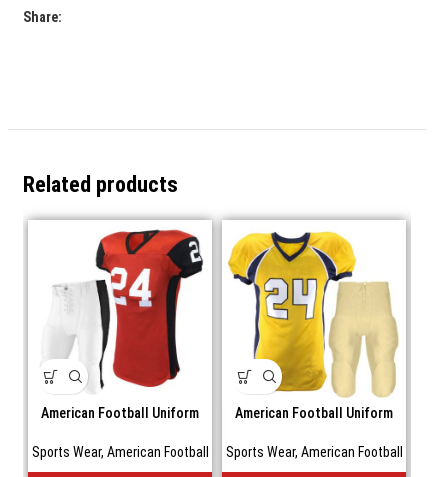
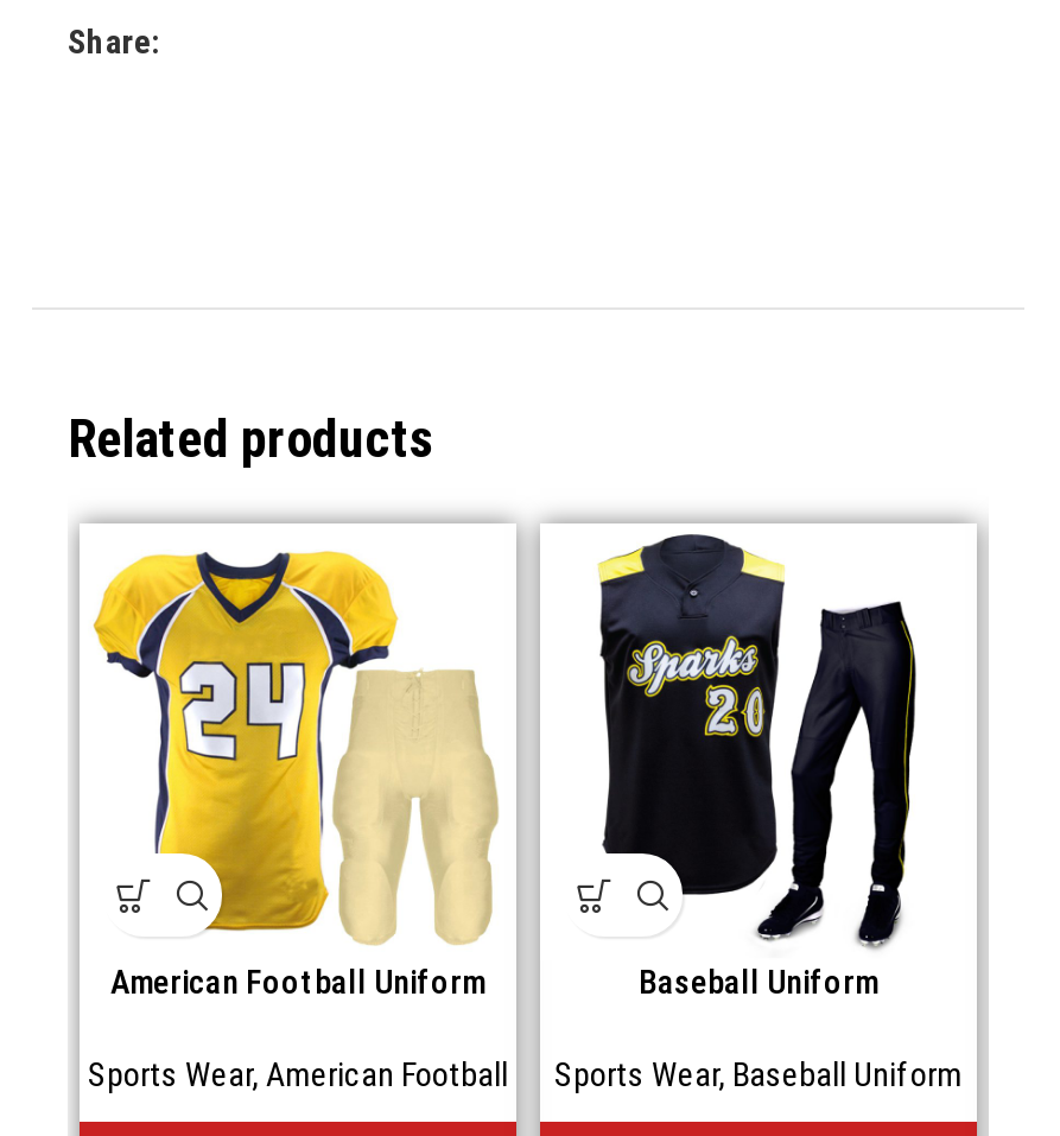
[34,229,204,397] [image] -> [91,547,500,946] [image]
[227,225,399,421] [image] | American Football Uniform -> [554,533,958,1001] [image] | Baseball Uniform
[225,444,402,460] Sports Wear, American Football -> [554,1056,963,1094] Sports Wear, Baseball Uniform

